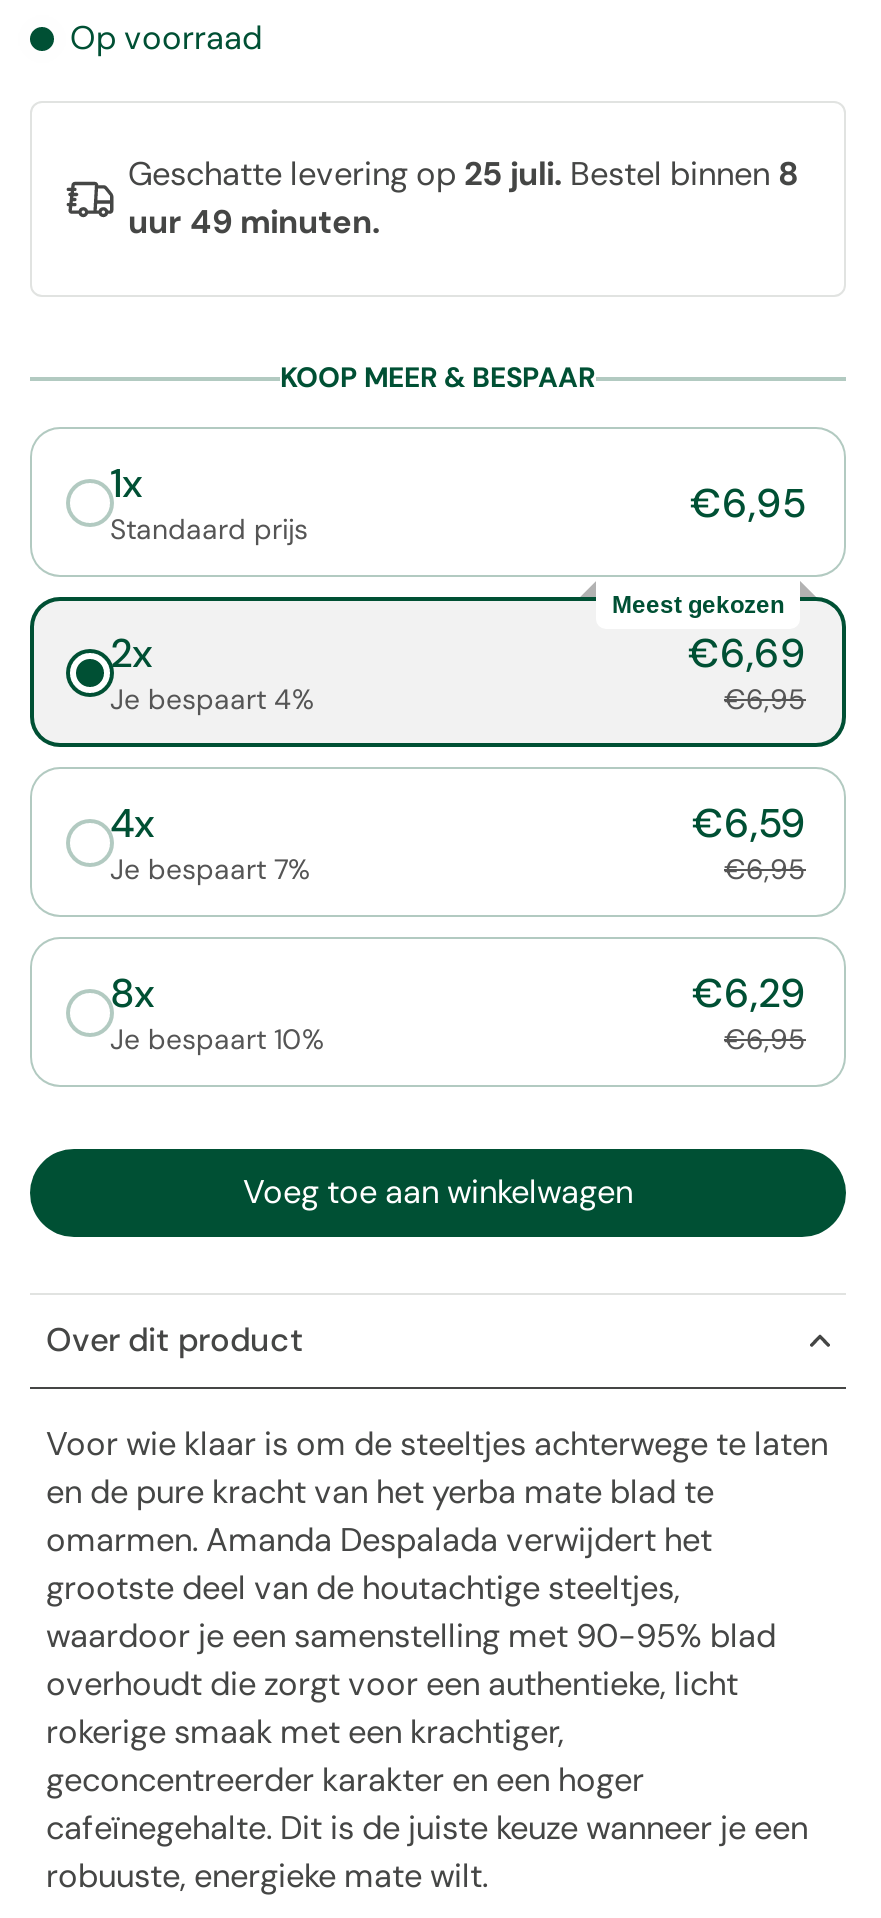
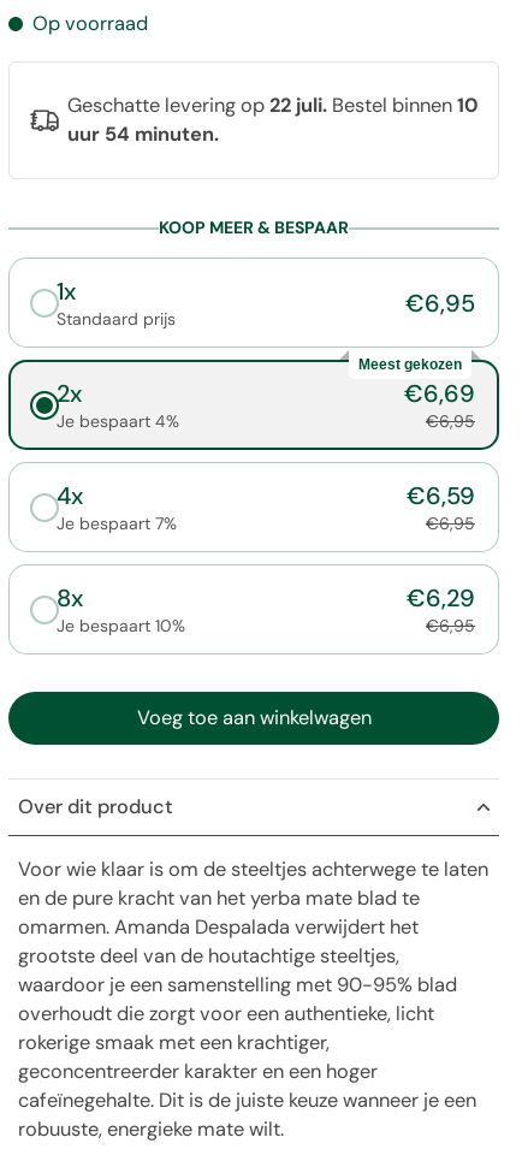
[128,154,798,196] Geschatte levering op 25 juli. Bestel binnen 8 -> [67,93,479,118] Geschatte levering op 22 juli. Bestel binnen 10
[128,202,380,244] uur 49 minuten. -> [67,122,219,147] uur 54 minuten.

